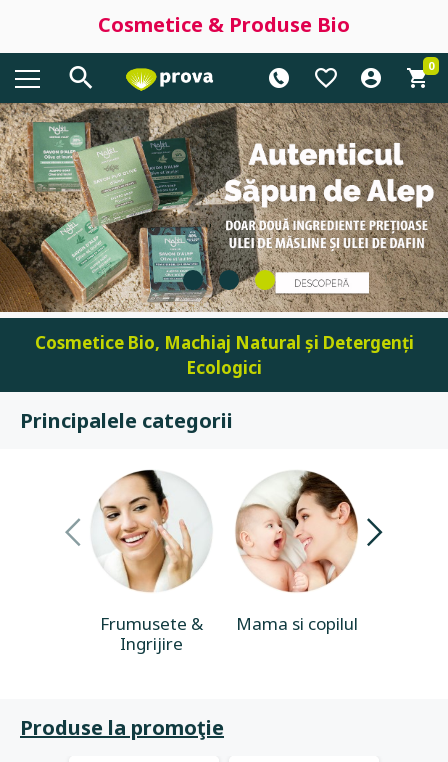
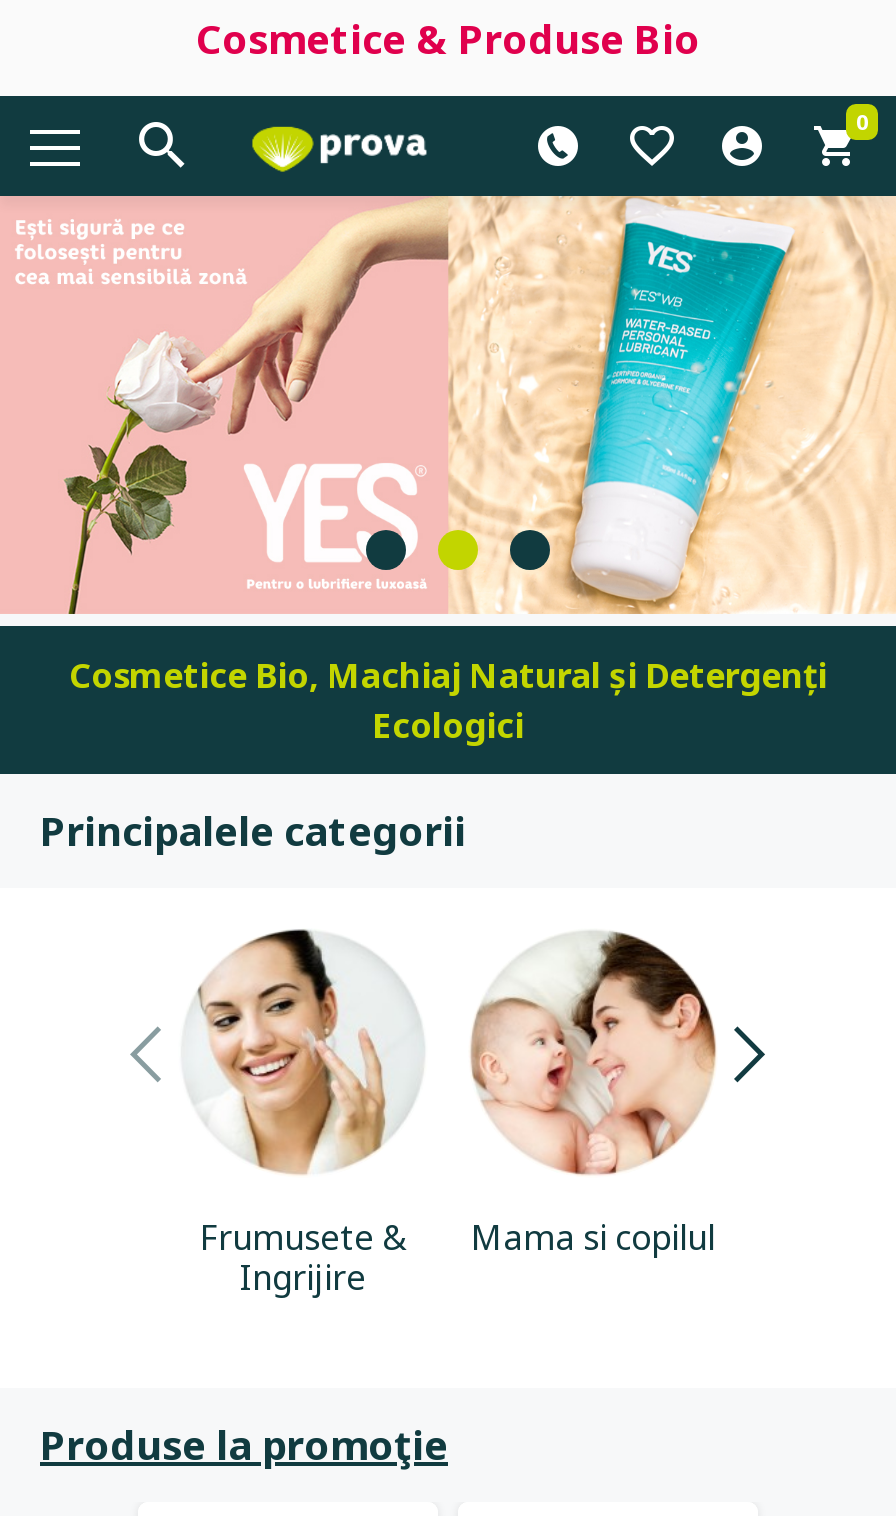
[3,103,445,313] [image] -> [6,194,890,614] [image]

